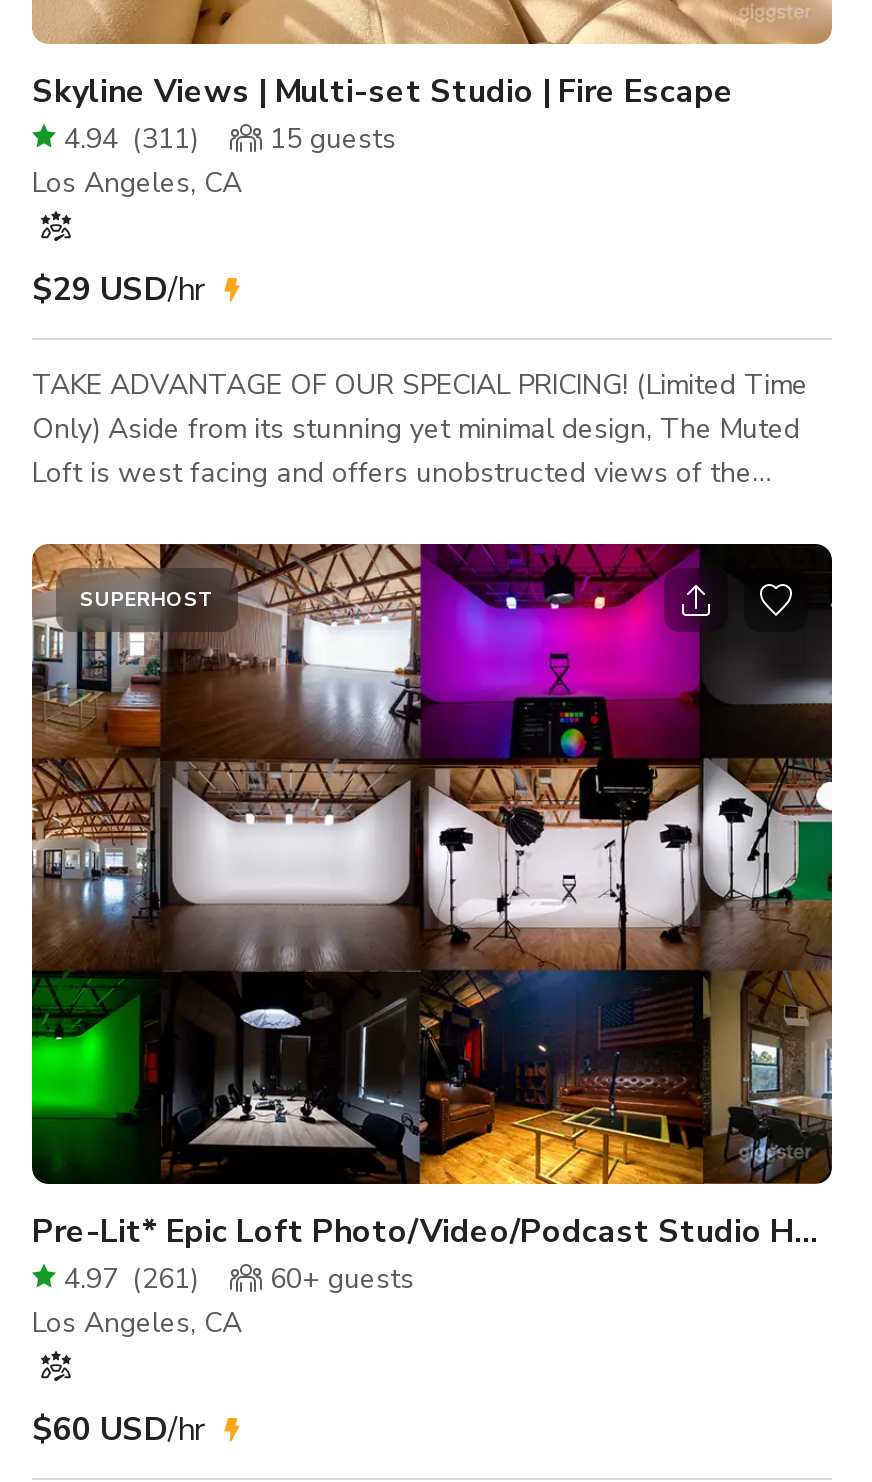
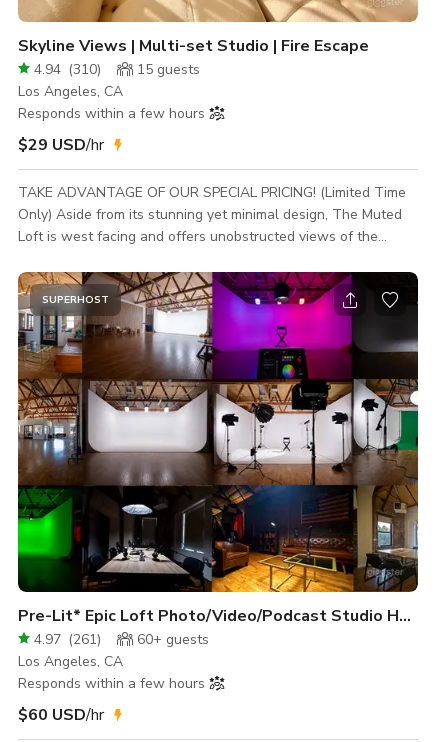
[64,119,396,157] 4.94 (311) 15 guests -> [34,60,200,79] 4.94 (310) 15 guests
none -> [18,104,205,123] Responds within a few hours
none -> [18,674,205,693] Responds within a few hours

